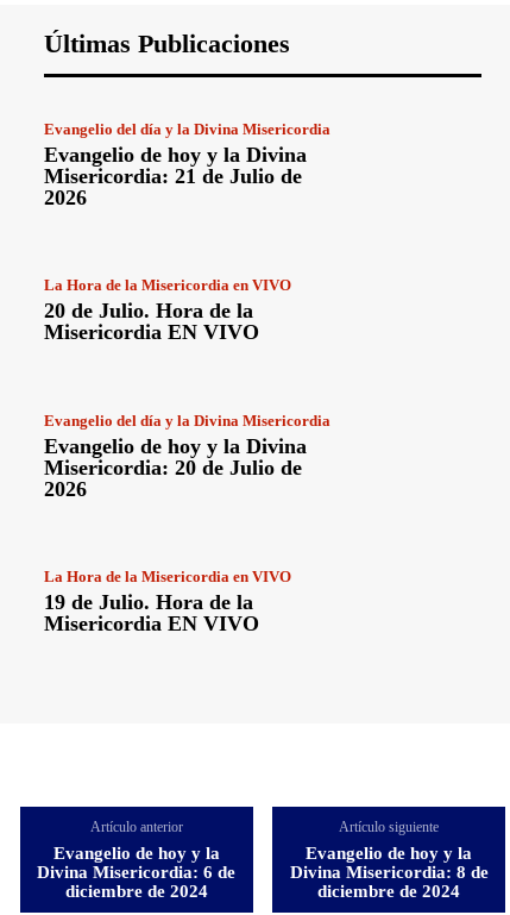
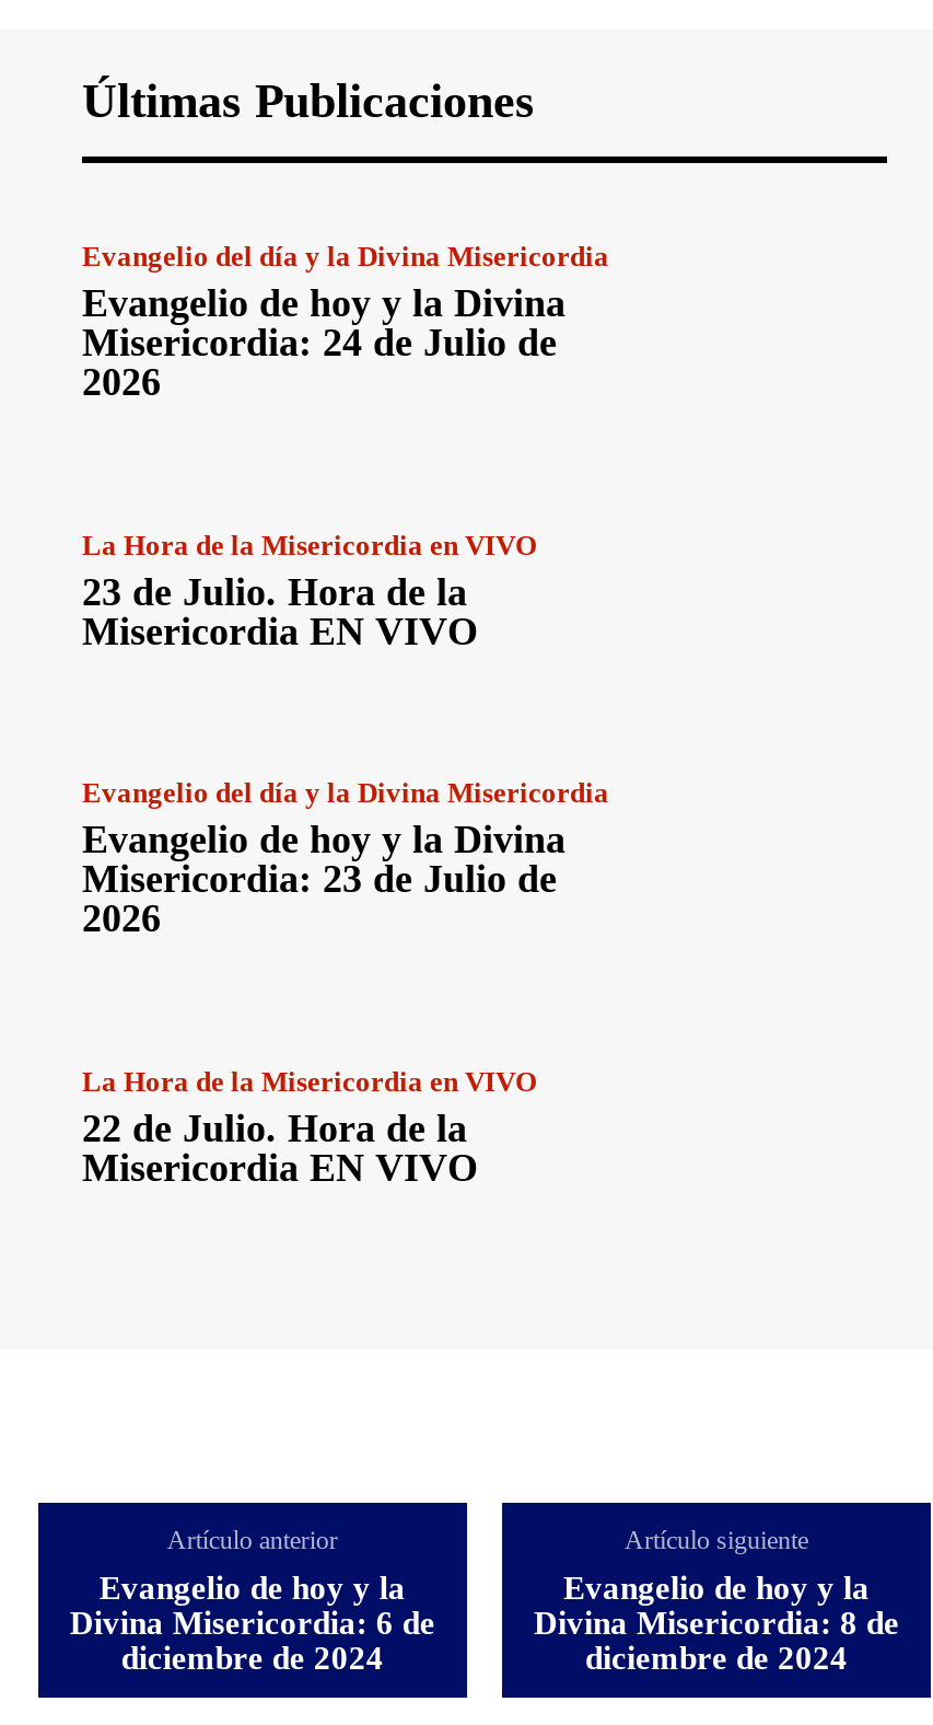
[44,164,302,188] Misericordia: 21 de Julio de -> [82,322,557,366] Misericordia: 24 de Julio de
[44,299,253,323] 20 de Julio. Hora de la -> [82,570,467,614] 23 de Julio. Hora de la
[44,455,302,479] Misericordia: 20 de Julio de -> [82,858,557,901] Misericordia: 23 de Julio de
[44,590,253,614] 19 de Julio. Hora de la -> [82,1106,467,1150] 22 de Julio. Hora de la

